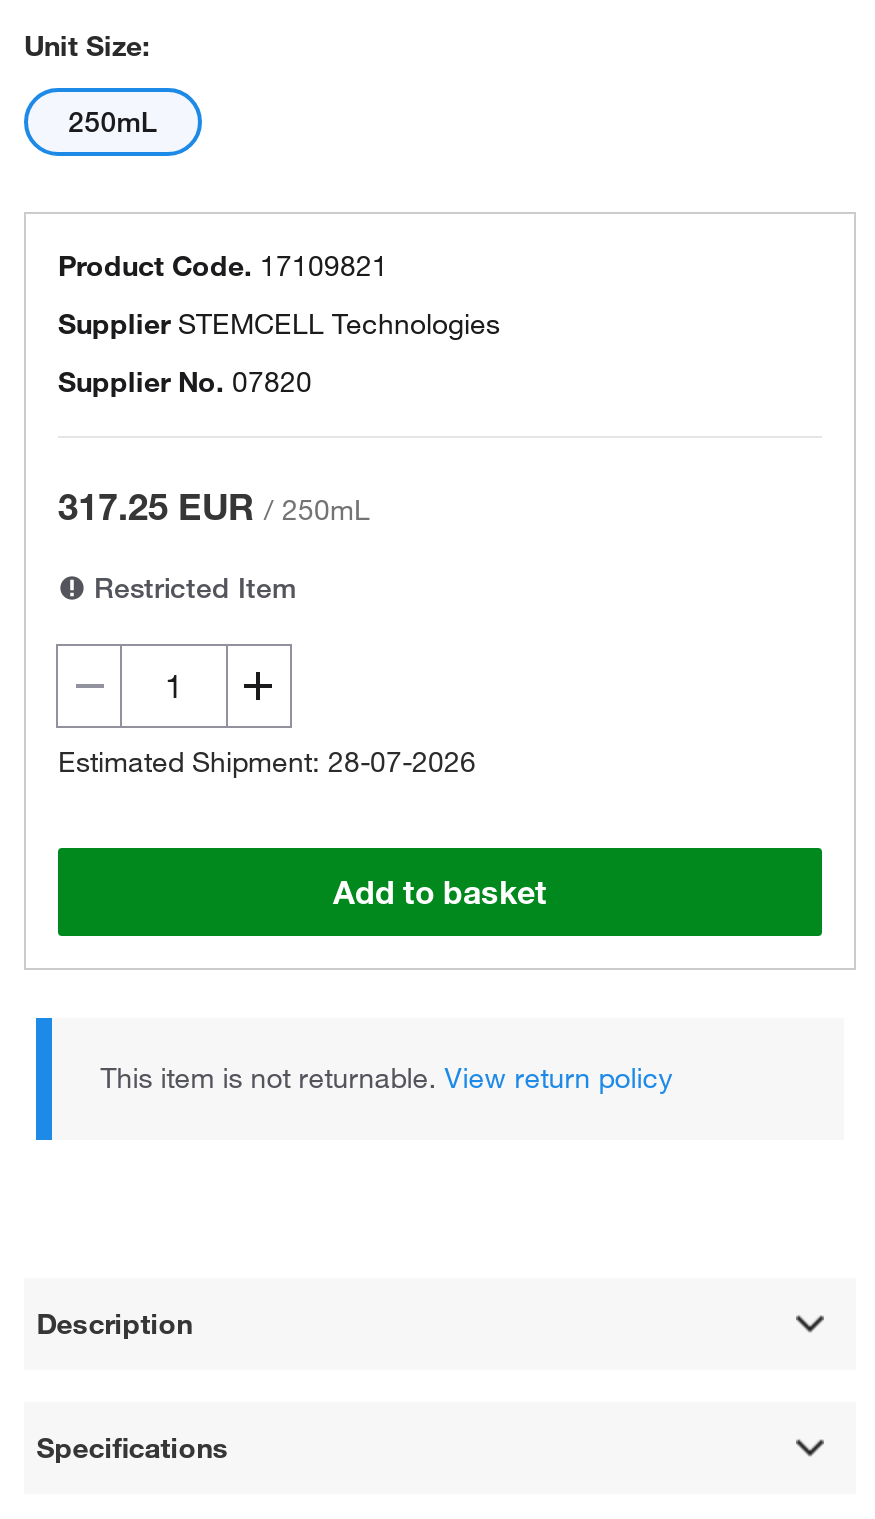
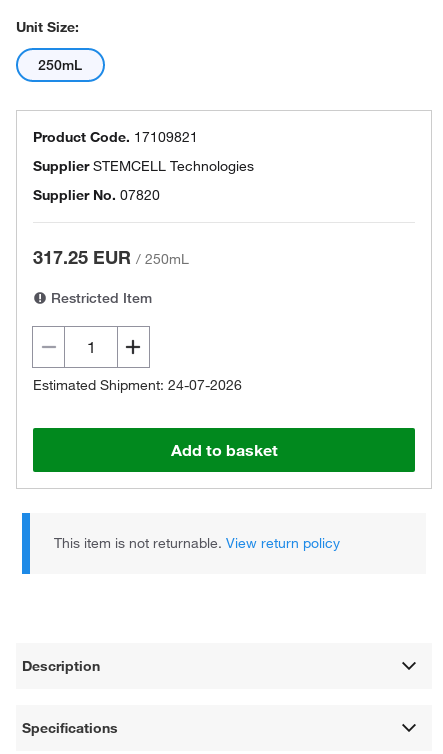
[58,744,476,780] Estimated Shipment: 28-07-2026 -> [33,376,242,394] Estimated Shipment: 24-07-2026

